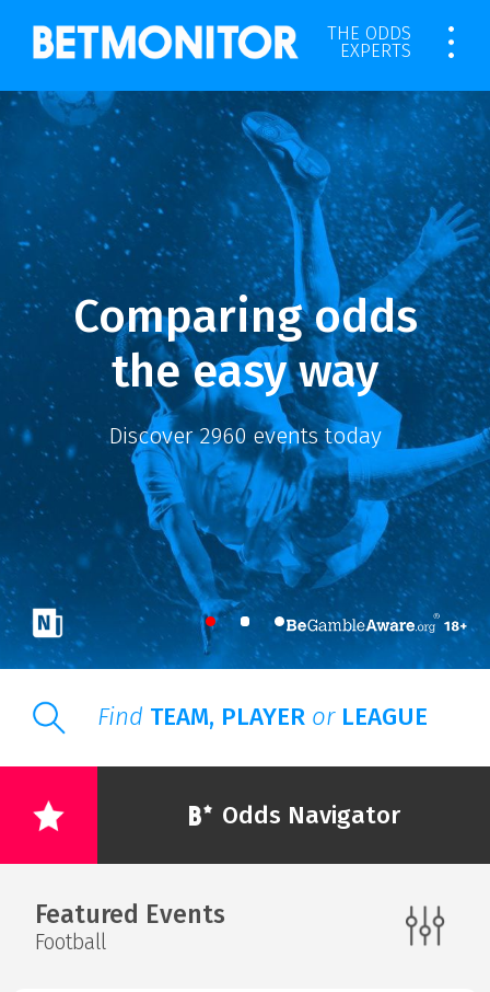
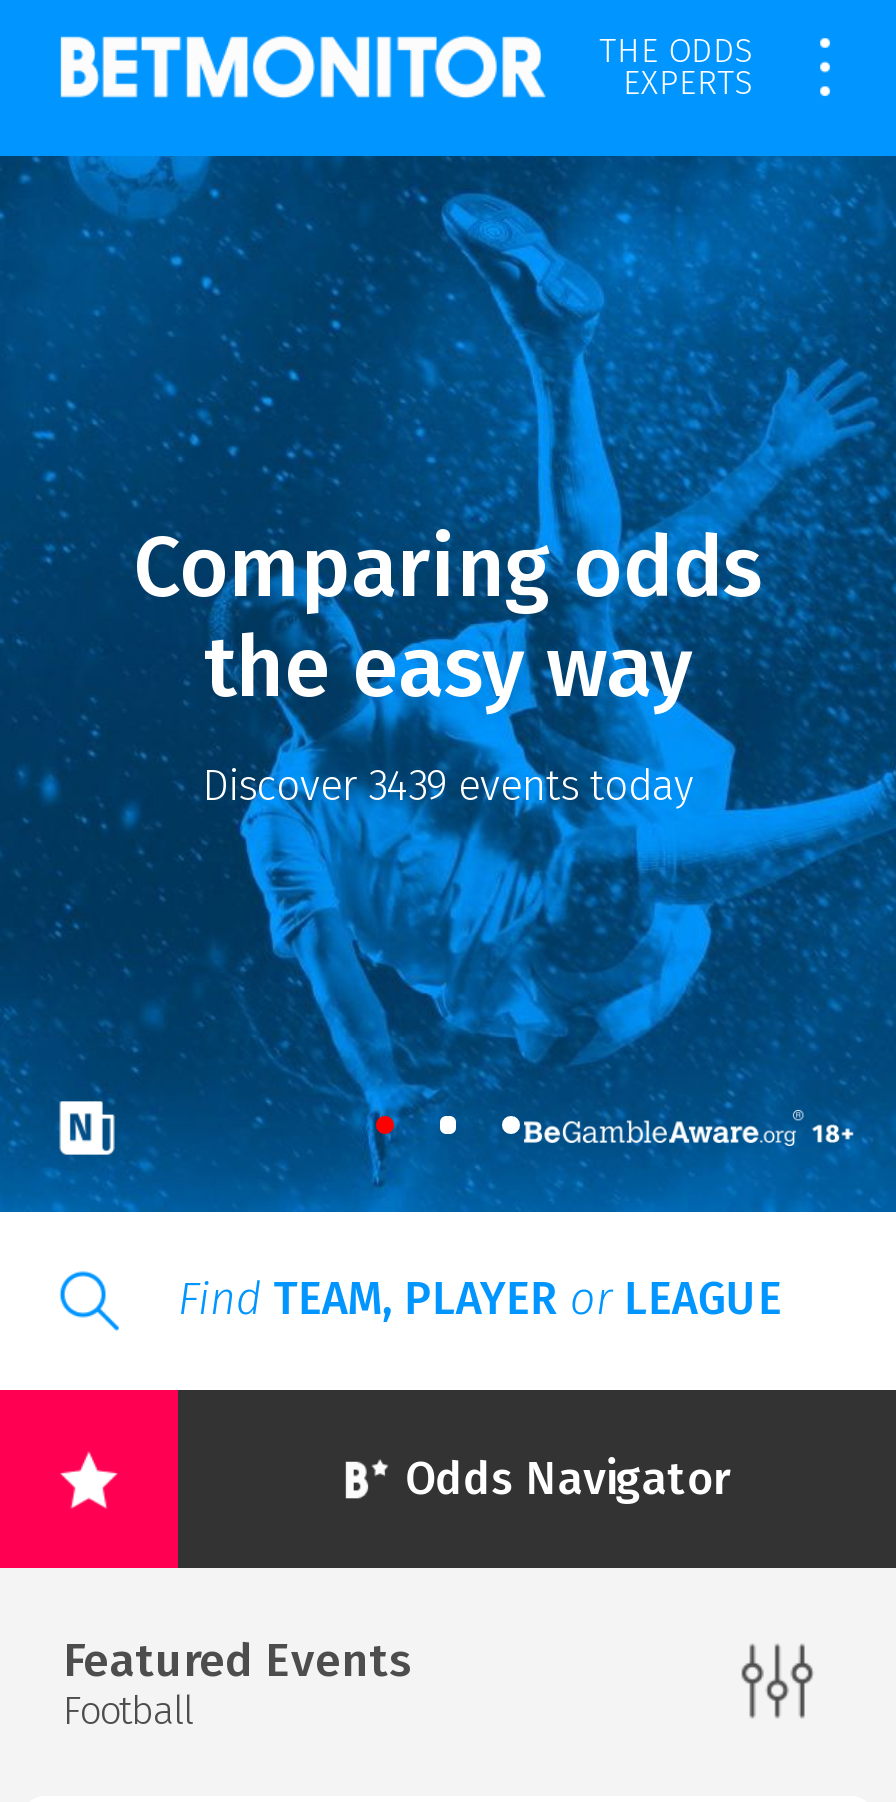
[108,422,382,450] Discover 2960 events today -> [202,761,694,813] Discover 3439 events today

